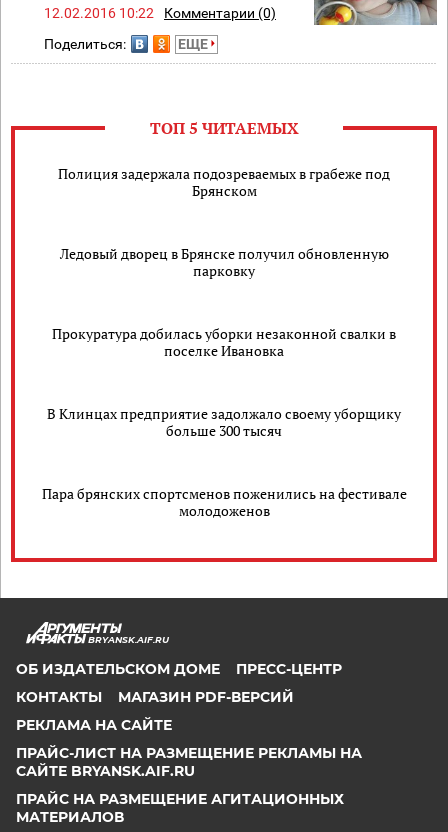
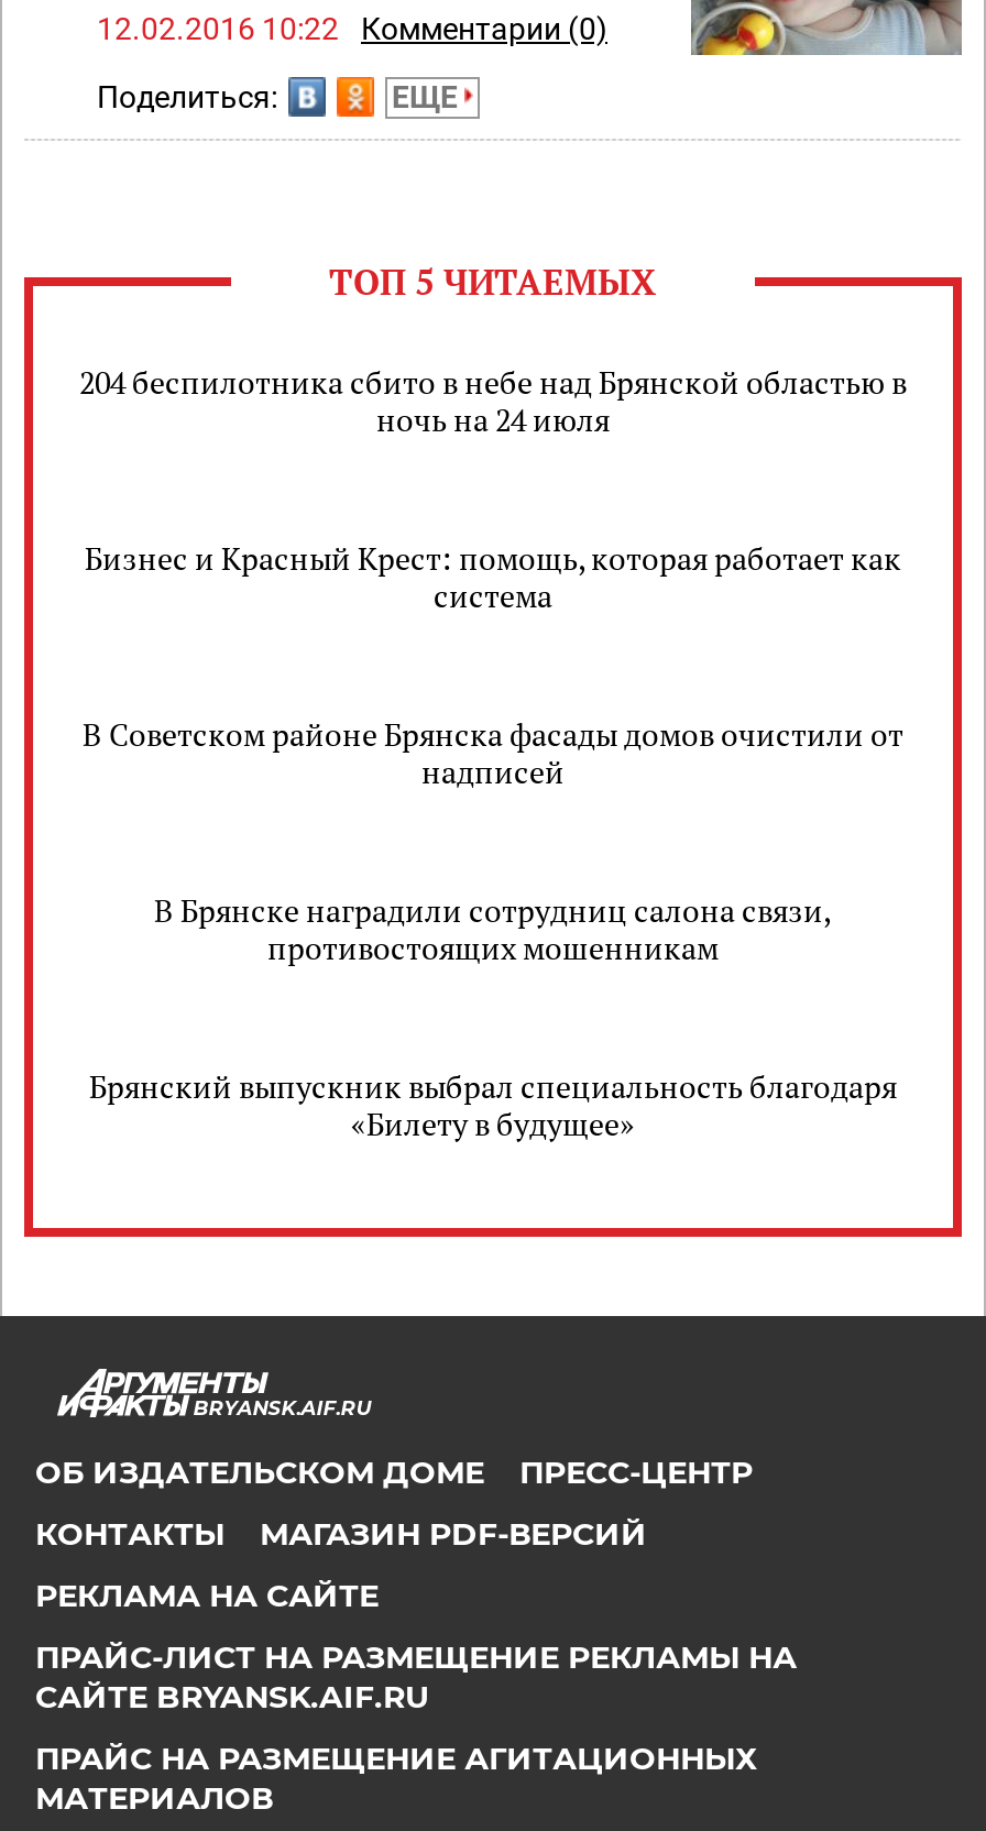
[58,164,390,200] Полиция задержала подозреваемых в грабеже под | Брянском -> [79,360,907,439] 204 беспилотника сбито в небе над Брянской областью в | ночь на 24 июля
[59,244,388,280] Ледовый дворец в Брянске получил обновленную | парковку -> [85,536,901,615] Бизнес и Красный Крест: помощь, которая работает как | система
[52,324,396,360] Прокуратура добилась уборки незаконной свалки в | поселке Ивановка -> [83,712,903,791] В Советском районе Брянска фасады домов очистили от | надписей
[47,404,401,440] В Клинцах предприятие задолжало своему уборщику | больше 300 тысяч -> [154,888,832,967] В Брянске наградили сотрудниц салона связи, | противостоящих мошенникам
[41,484,406,520] Пара брянских спортсменов поженились на фестивале | молодоженов -> [89,1064,897,1143] Брянский выпускник выбрал специальность благодаря | «Билету в будущее»

